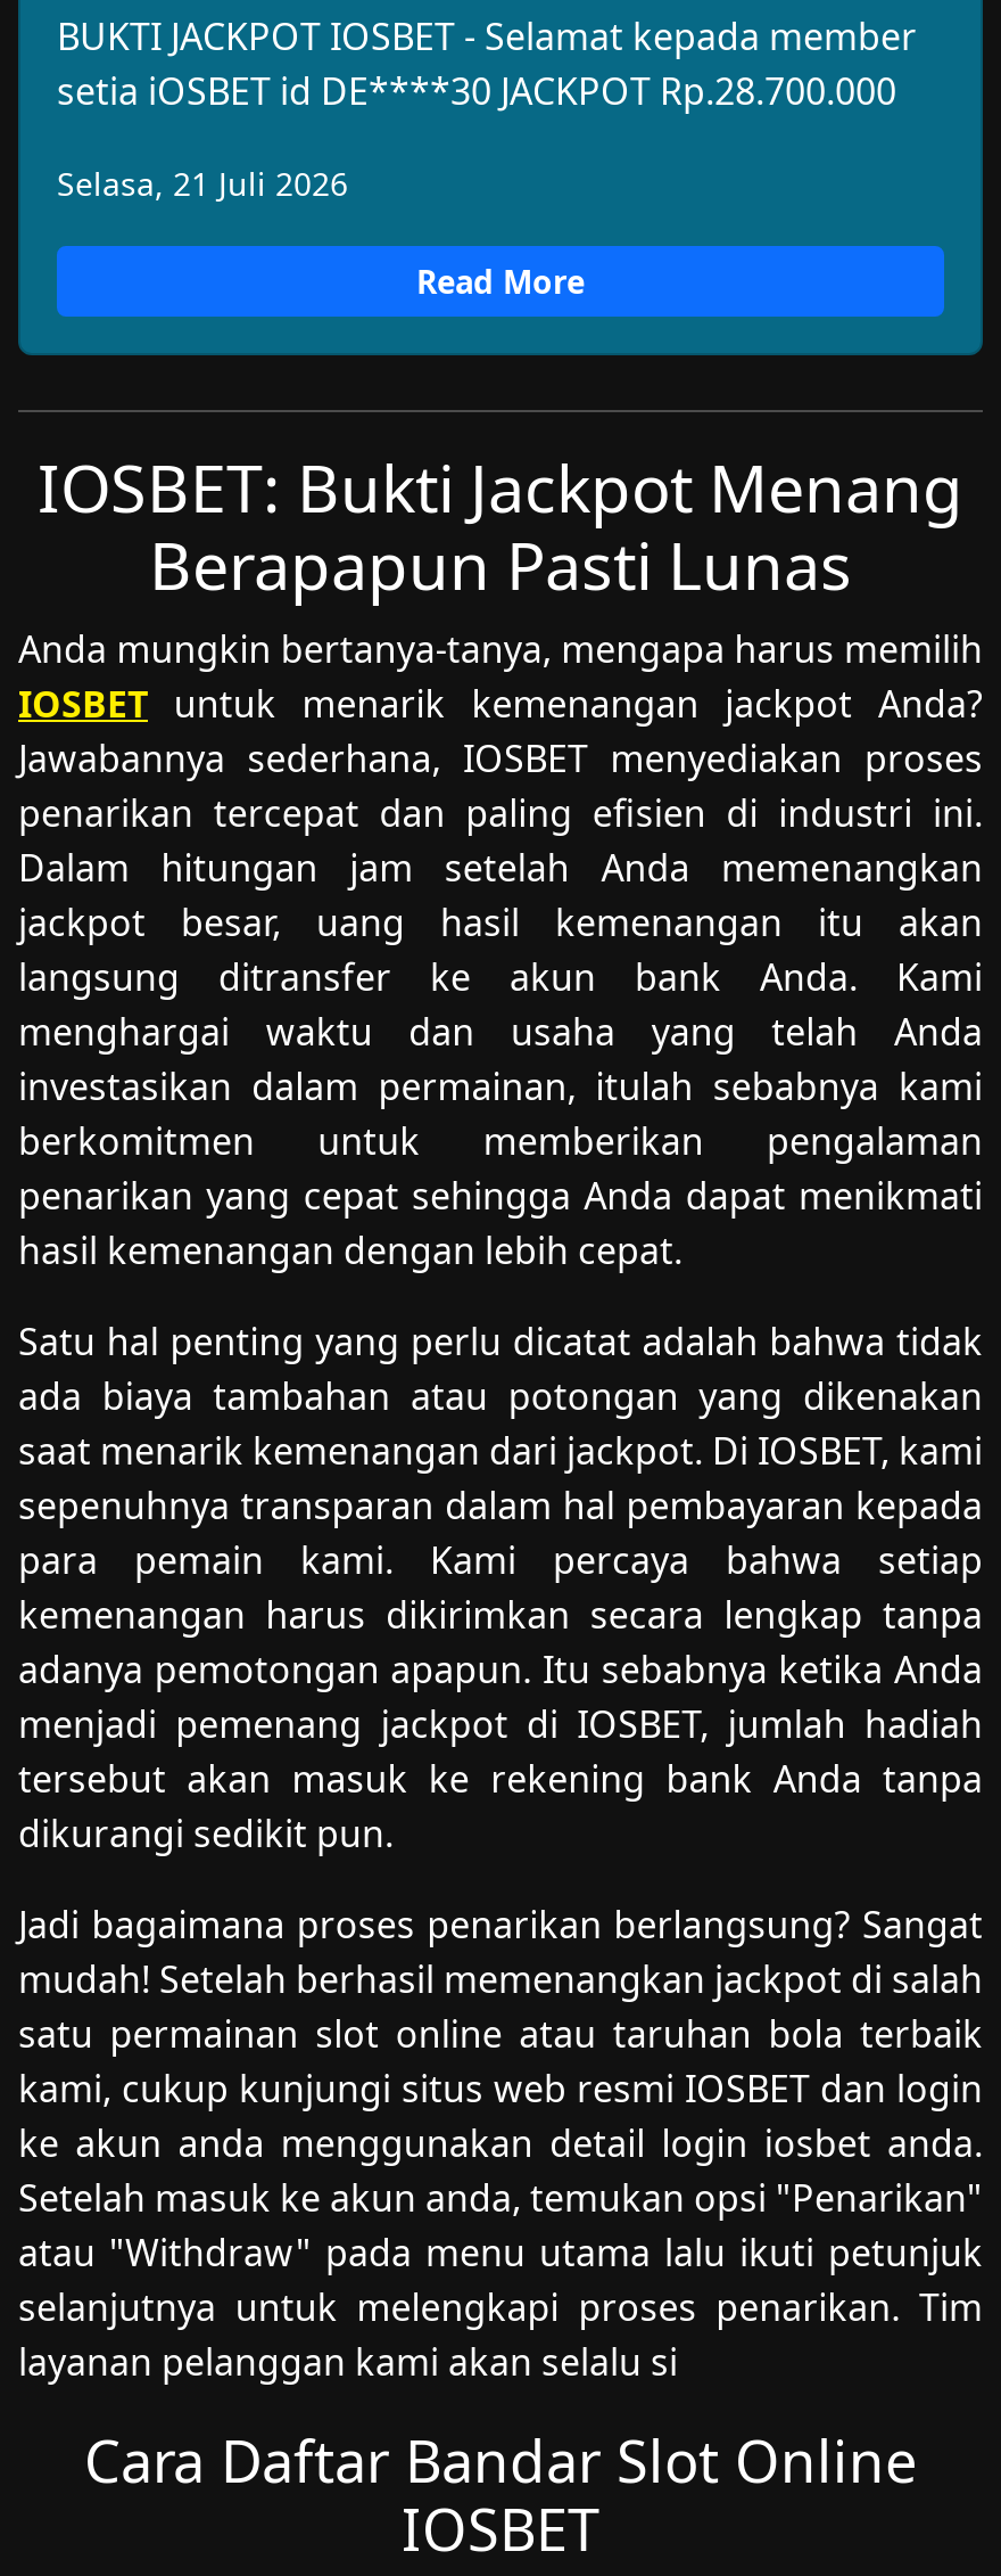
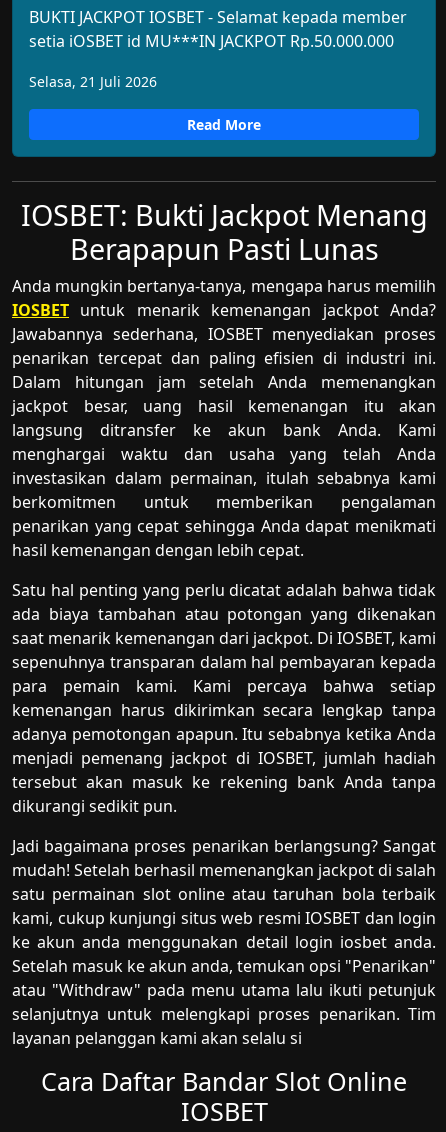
[57,66,896,116] setia iOSBET id DE****30 JACKPOT Rp.28.700.000 -> [29,30,394,52] setia iOSBET id MU***IN JACKPOT Rp.50.000.000

